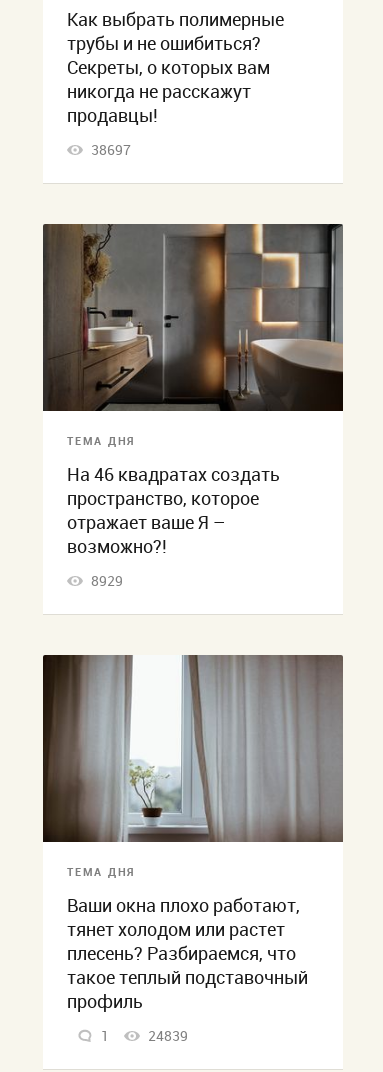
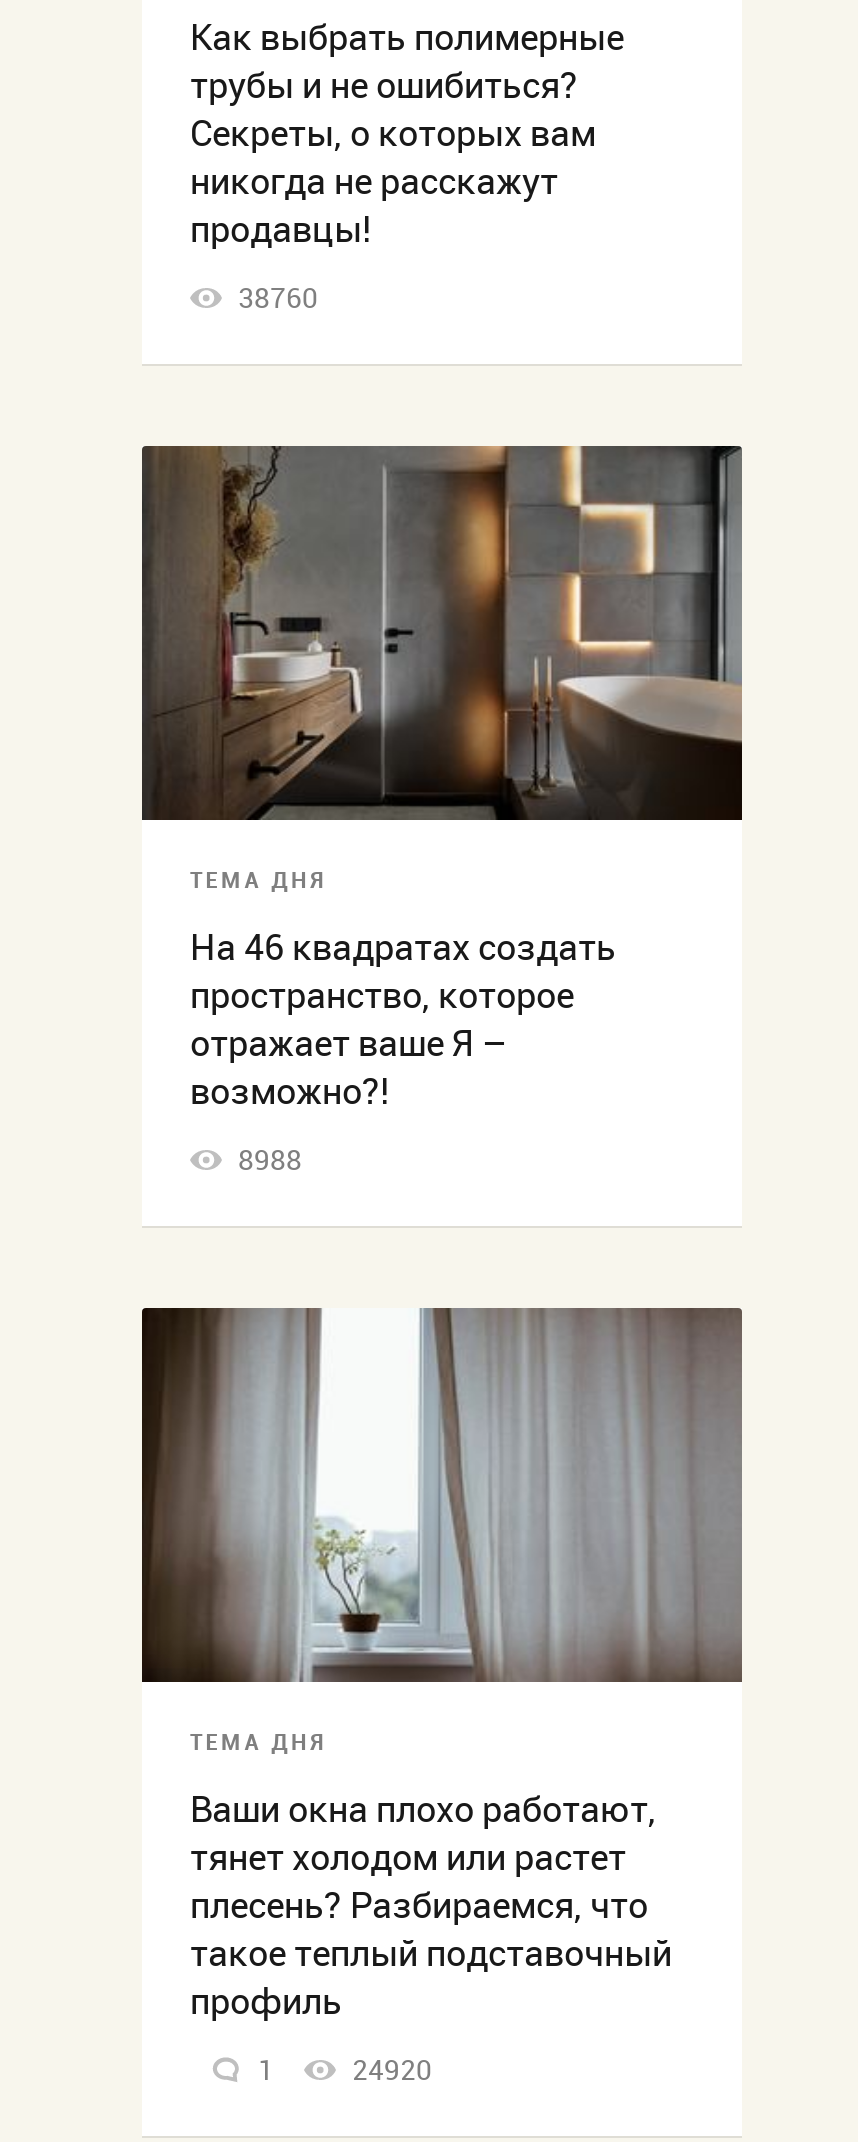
[91,142,131,158] 38697 -> [238,282,318,314] 38760
[91,573,123,589] 8929 -> [238,1144,302,1176] 8988
[148,1028,188,1044] 24839 -> [352,2054,432,2086] 24920

